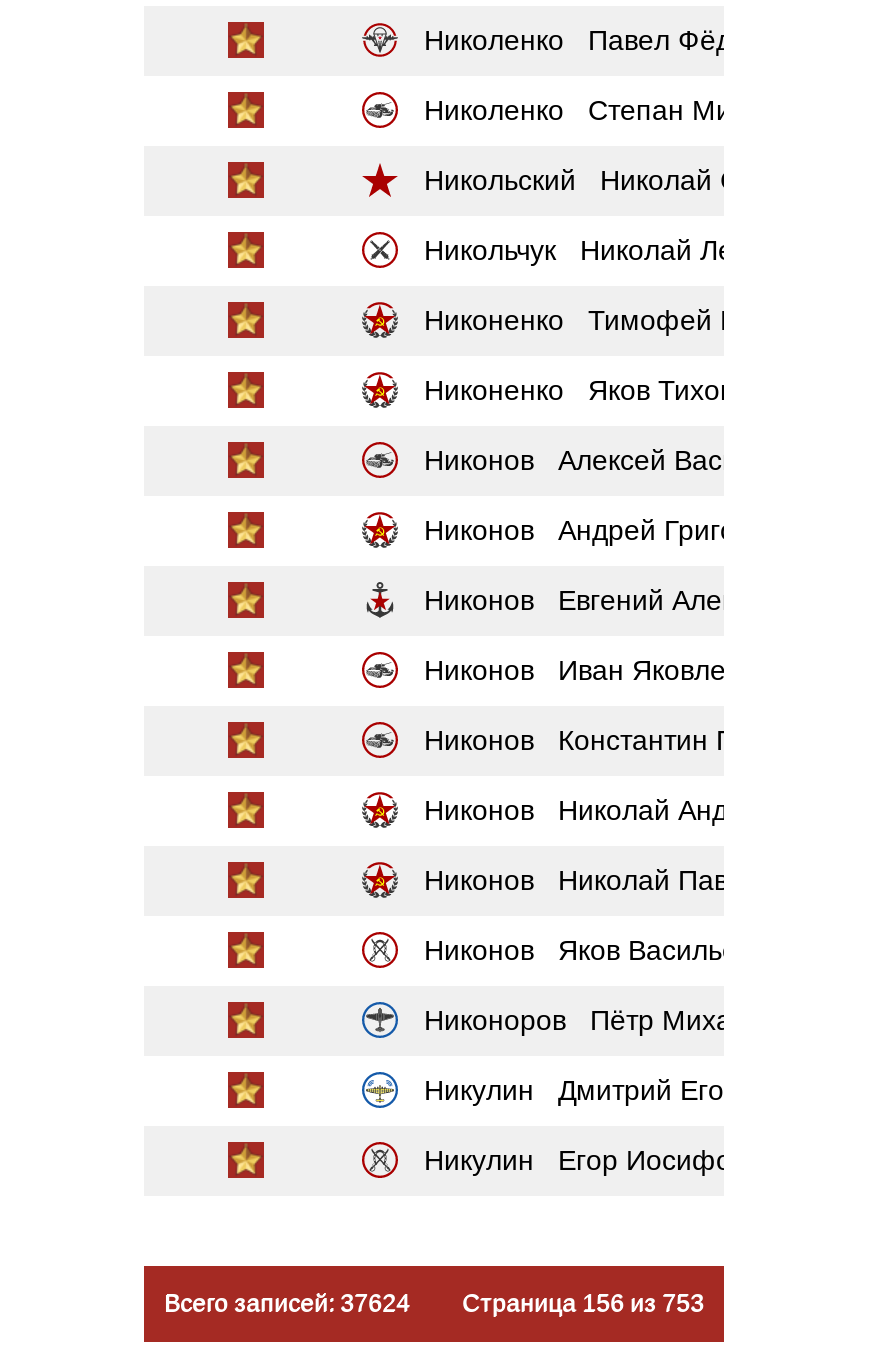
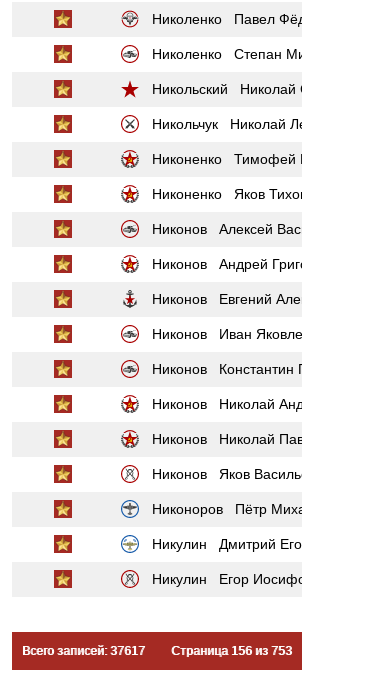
[164,1290,410,1318] Всего записей: 37624 -> [22,644,145,658] Всего записей: 37617

